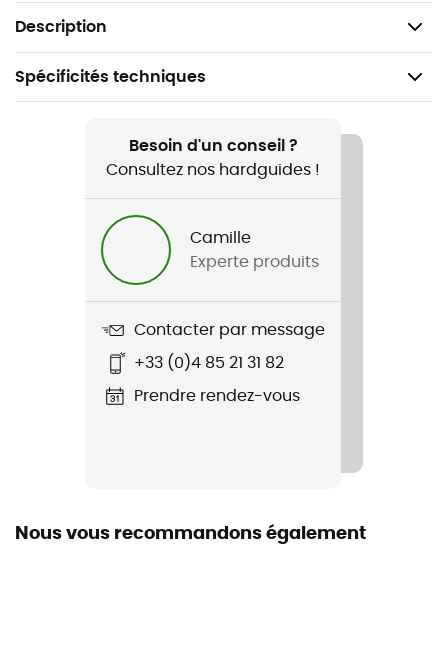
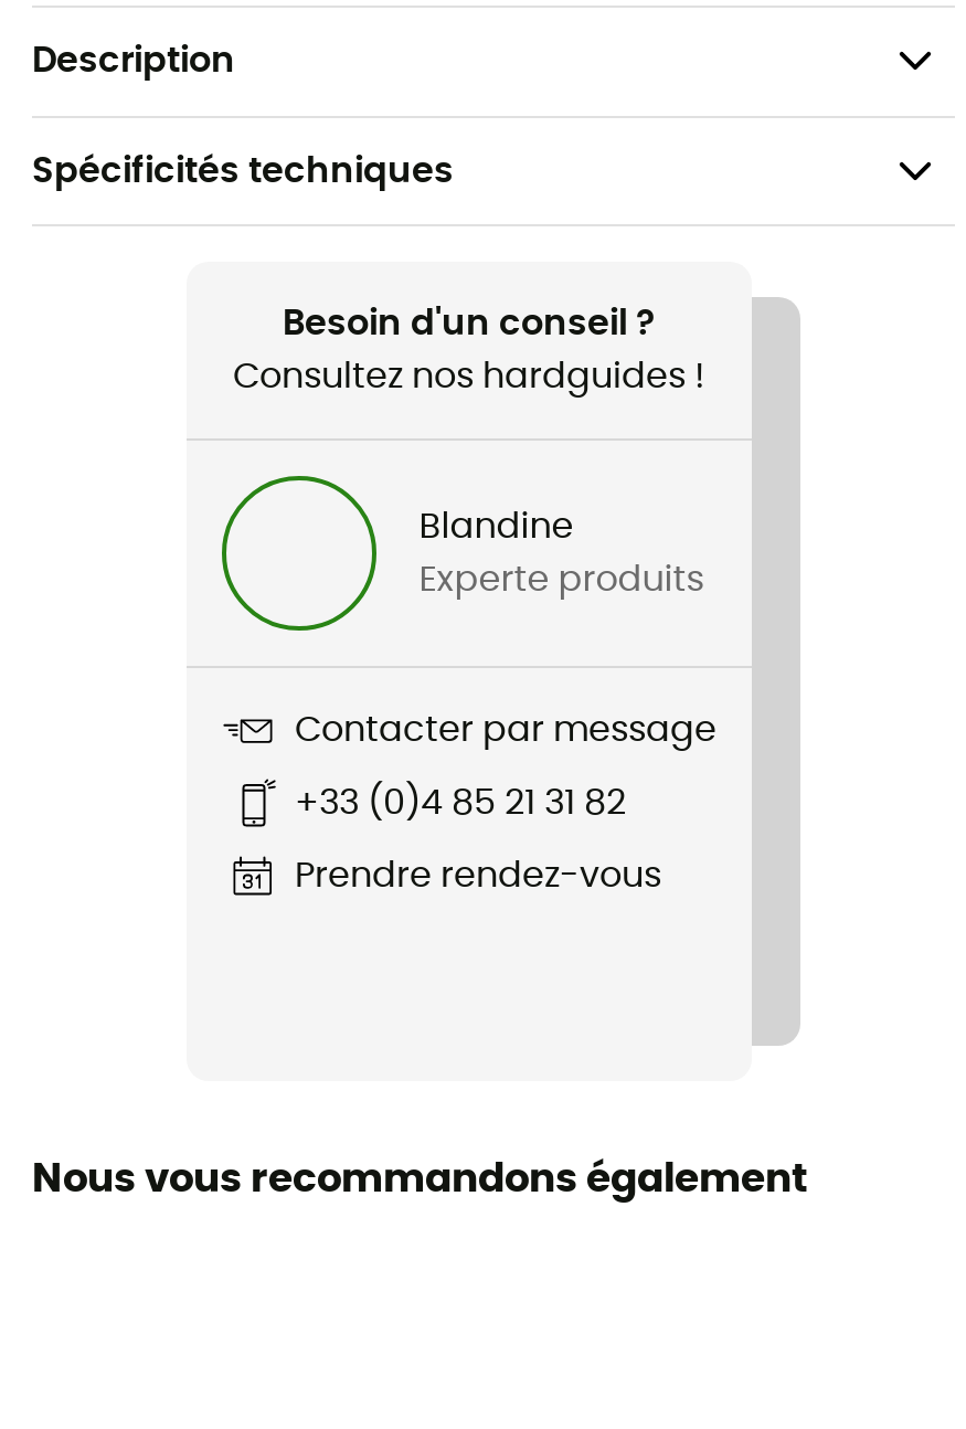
[190,229,251,245] Camille -> [419,508,573,543] Blandine

